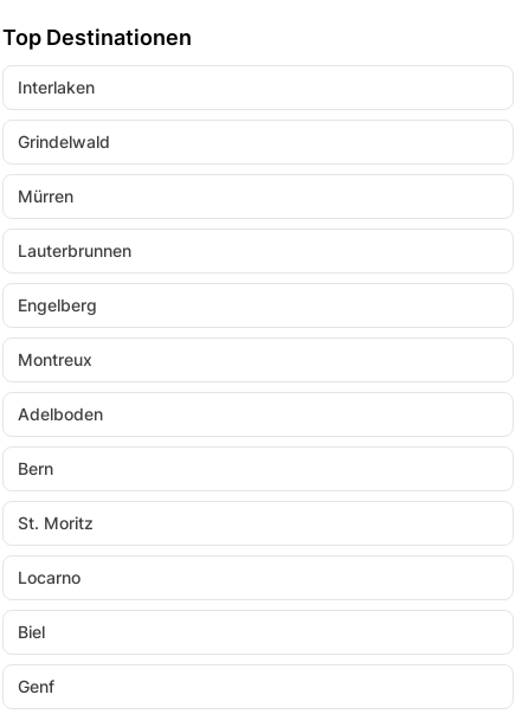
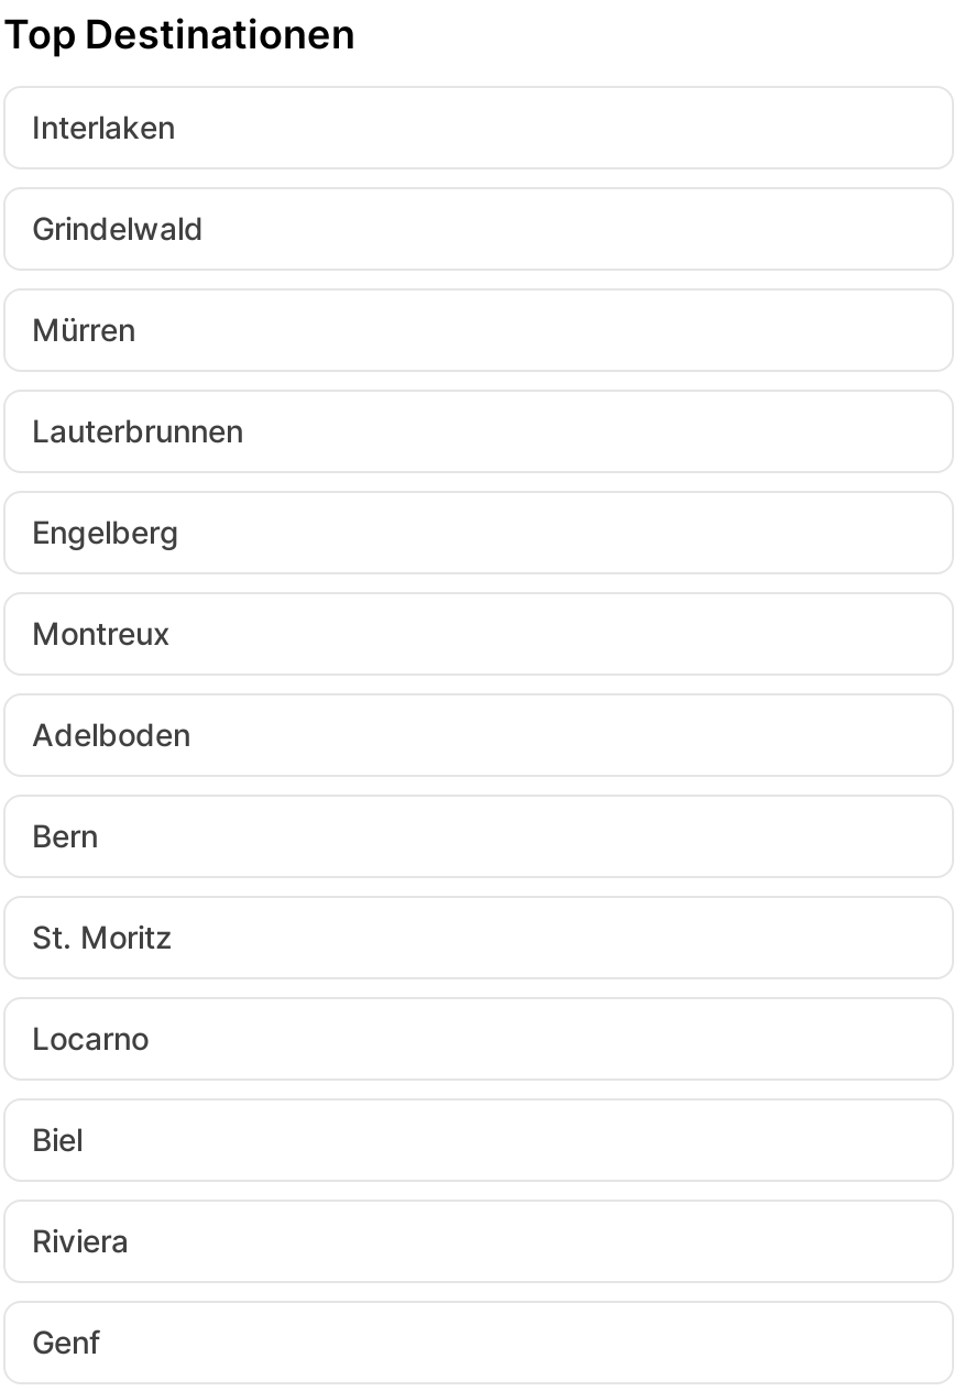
none -> [32,1222,129,1259] Riviera

